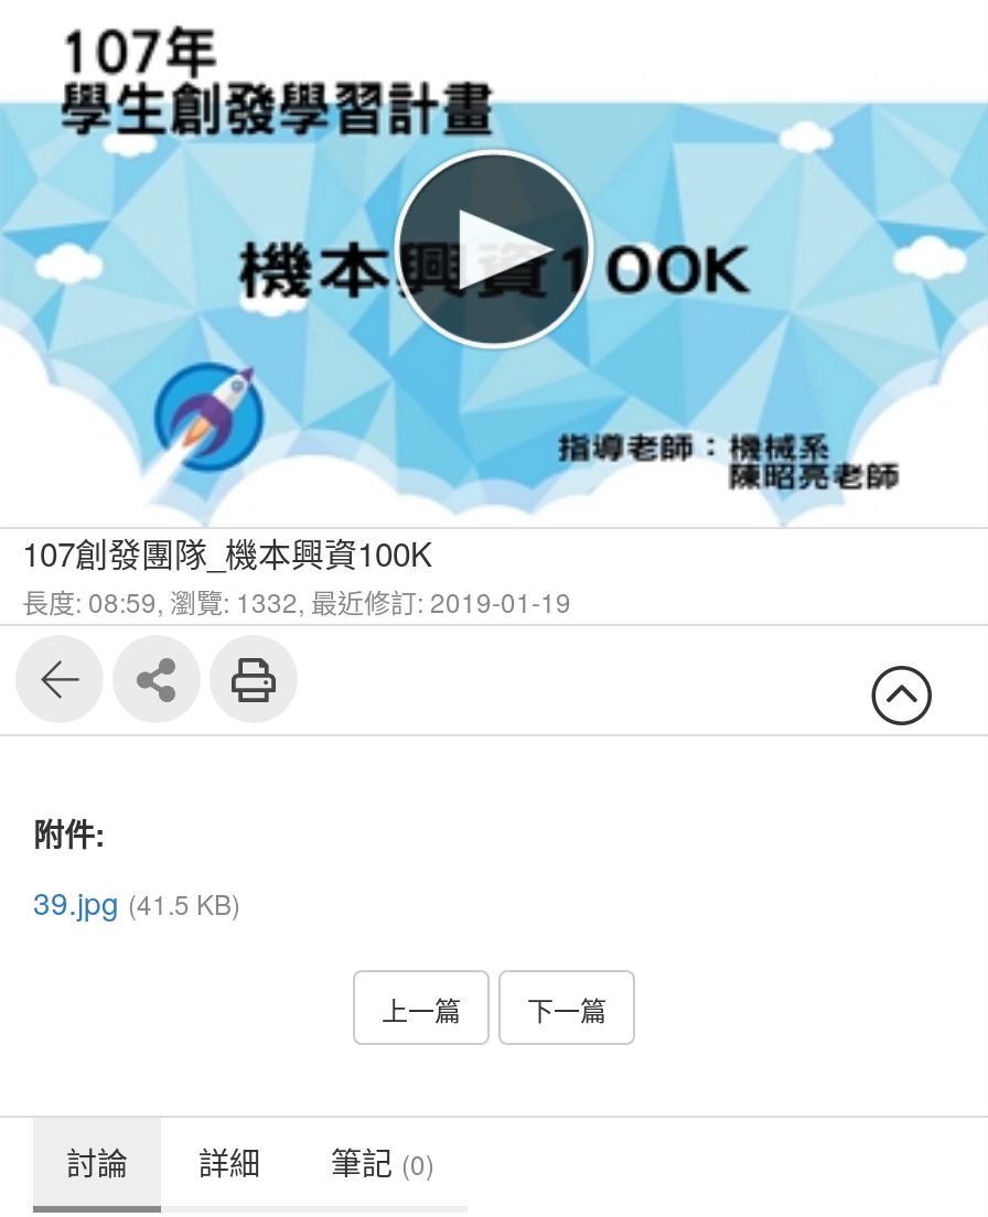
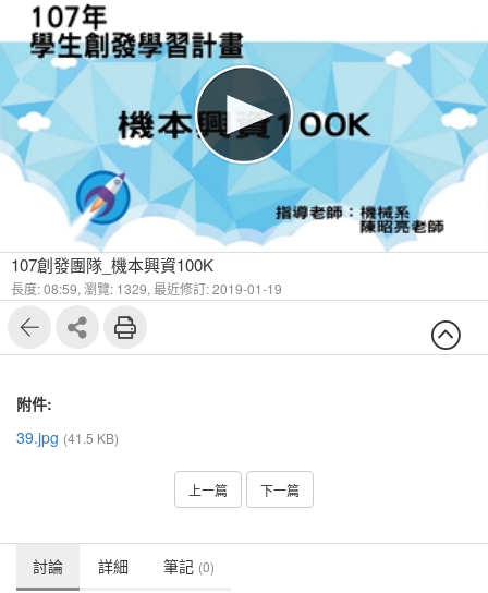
[22,582,571,620] 長度: 08:59,瀏覽: 1332,最近修訂: 2019-01-19 -> [11,279,282,298] 長度: 08:59,瀏覽: 1329,最近修訂: 2019-01-19

